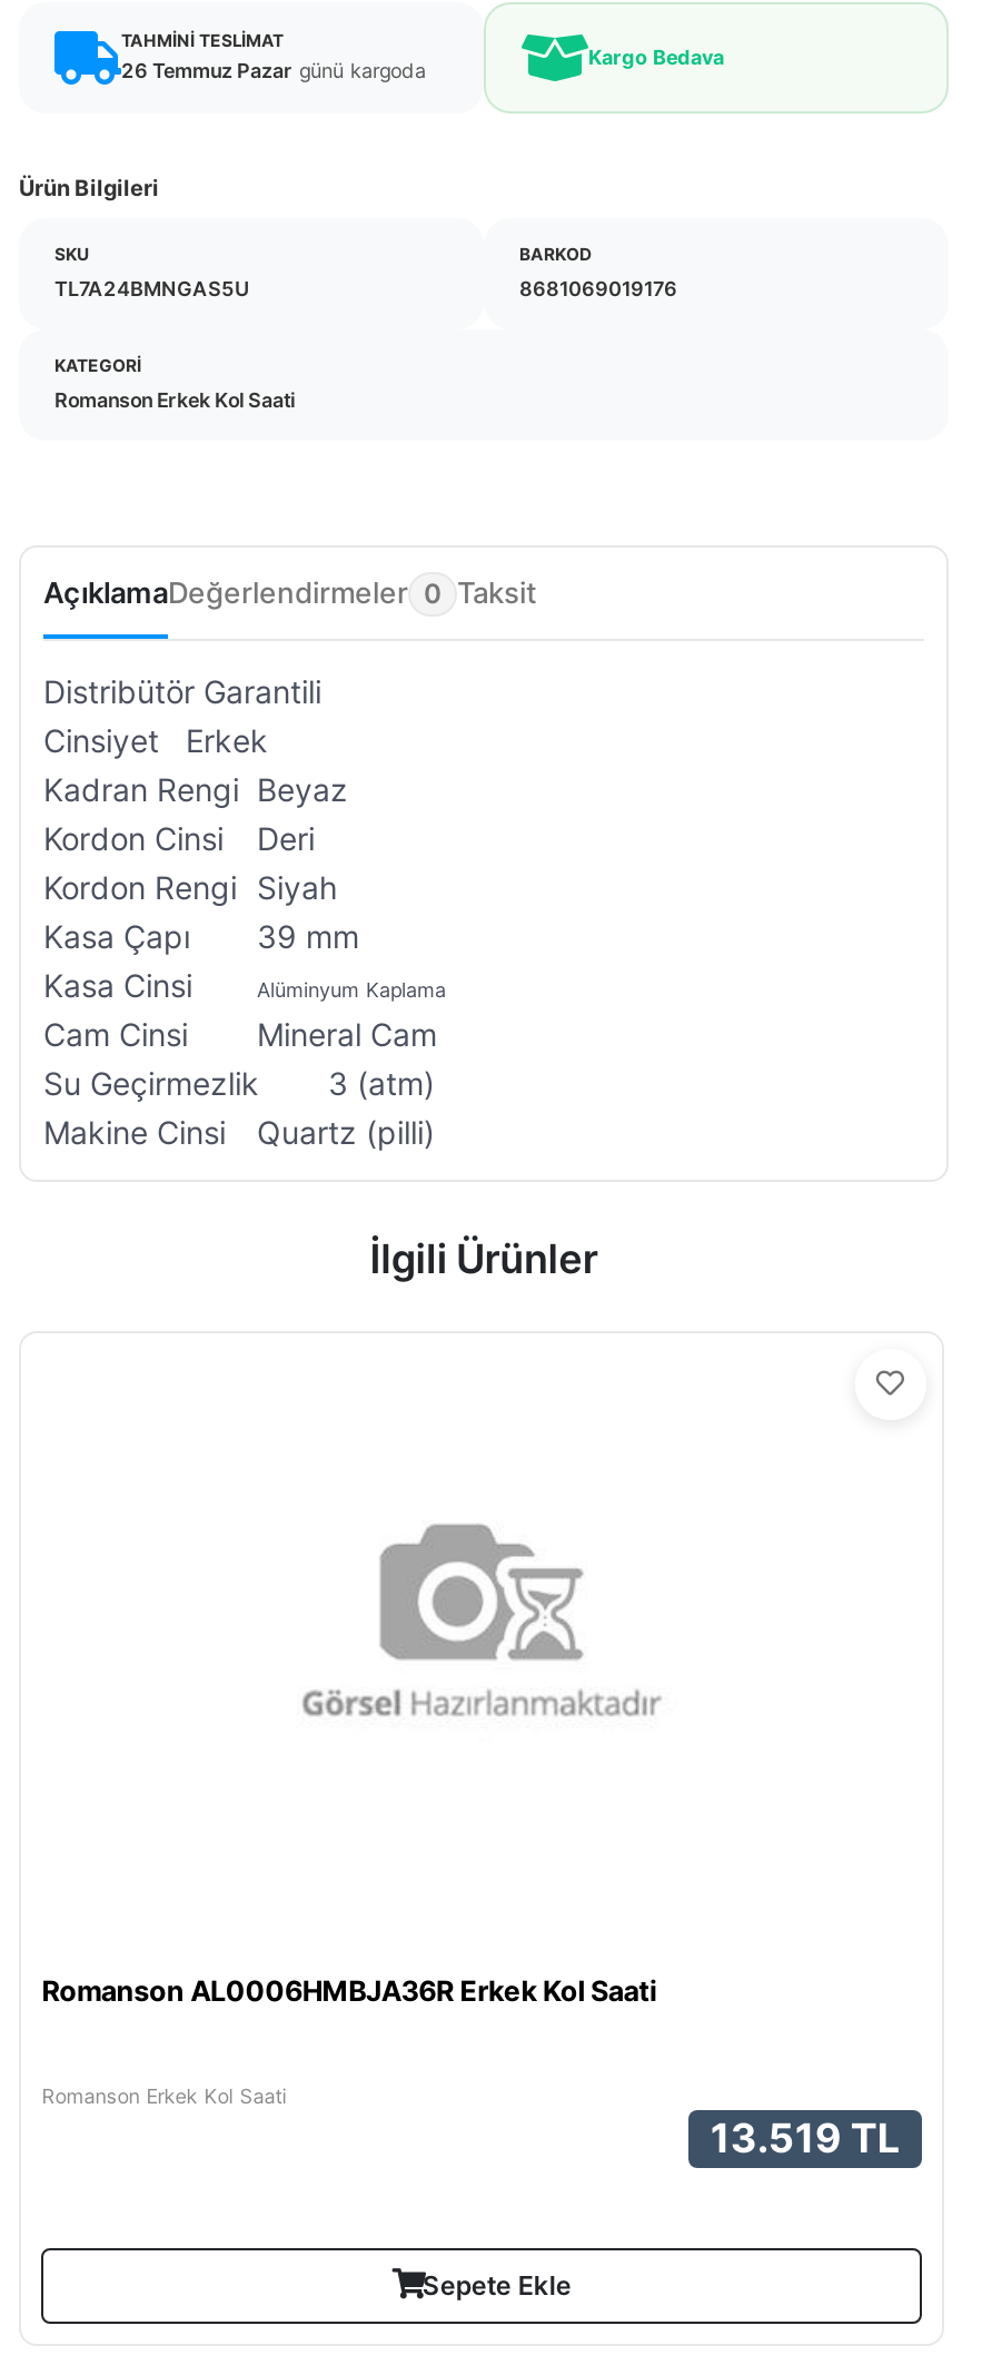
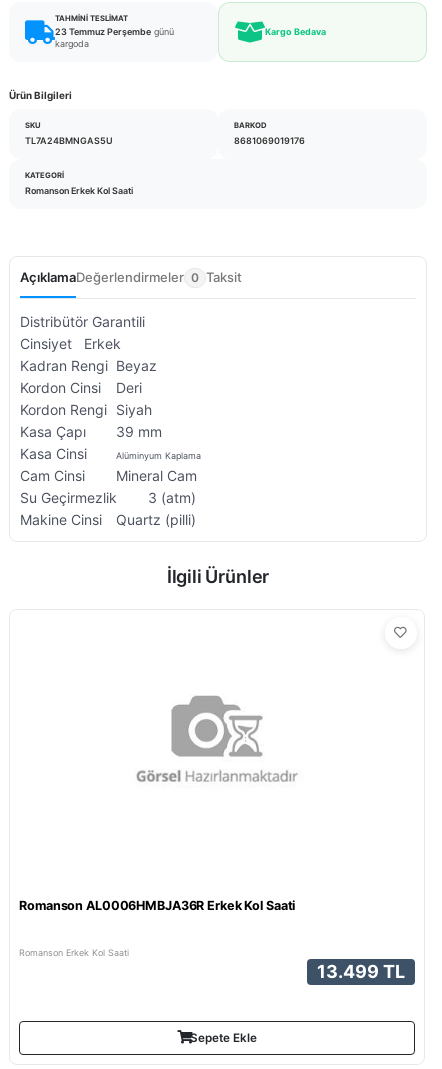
[121,58,426,82] 26 Temmuz Pazar günü kargoda -> [55,26,174,49] 23 Temmuz Perşembe günü | kargoda
[710,2114,899,2160] 13.519 TL -> [317,961,405,982] 13.499 TL

